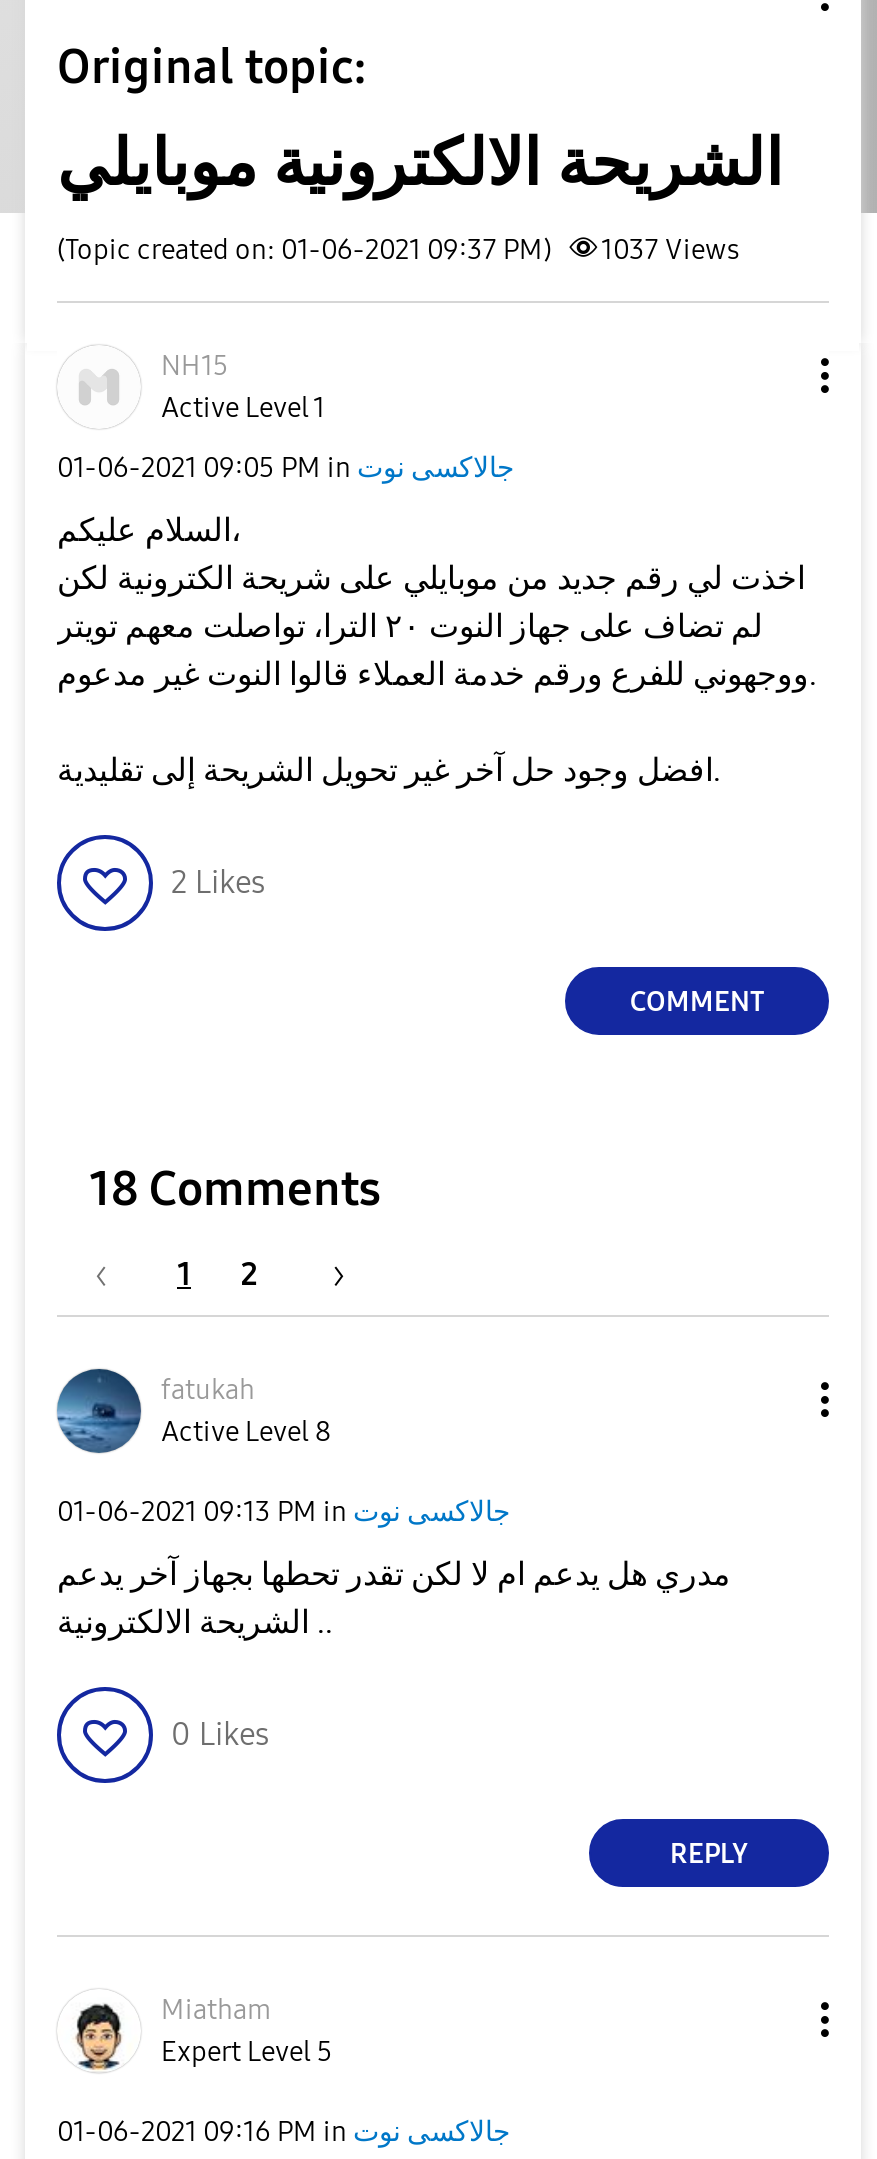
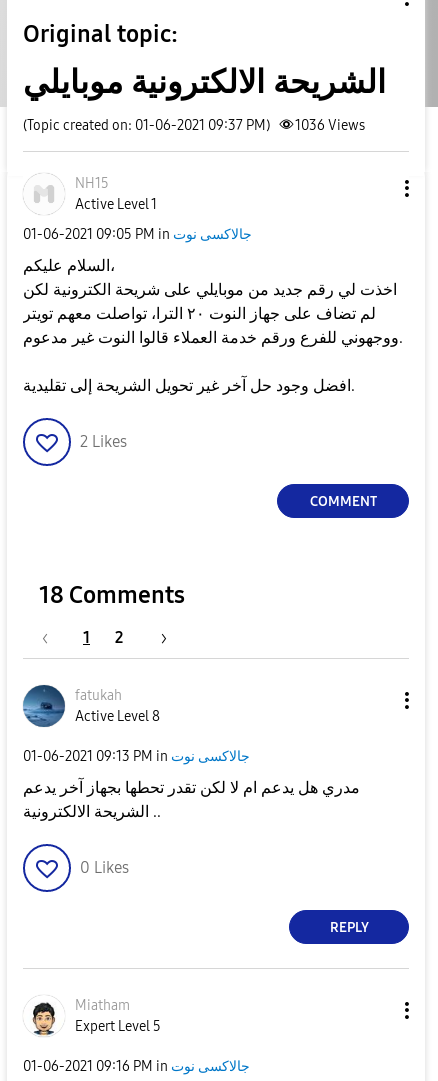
[57,233,739,267] (Topic created on: 01-06-2021 09:37 PM) 1037 Views -> [23,117,365,134] (Topic created on: 01-06-2021 09:37 PM) 1036 Views

